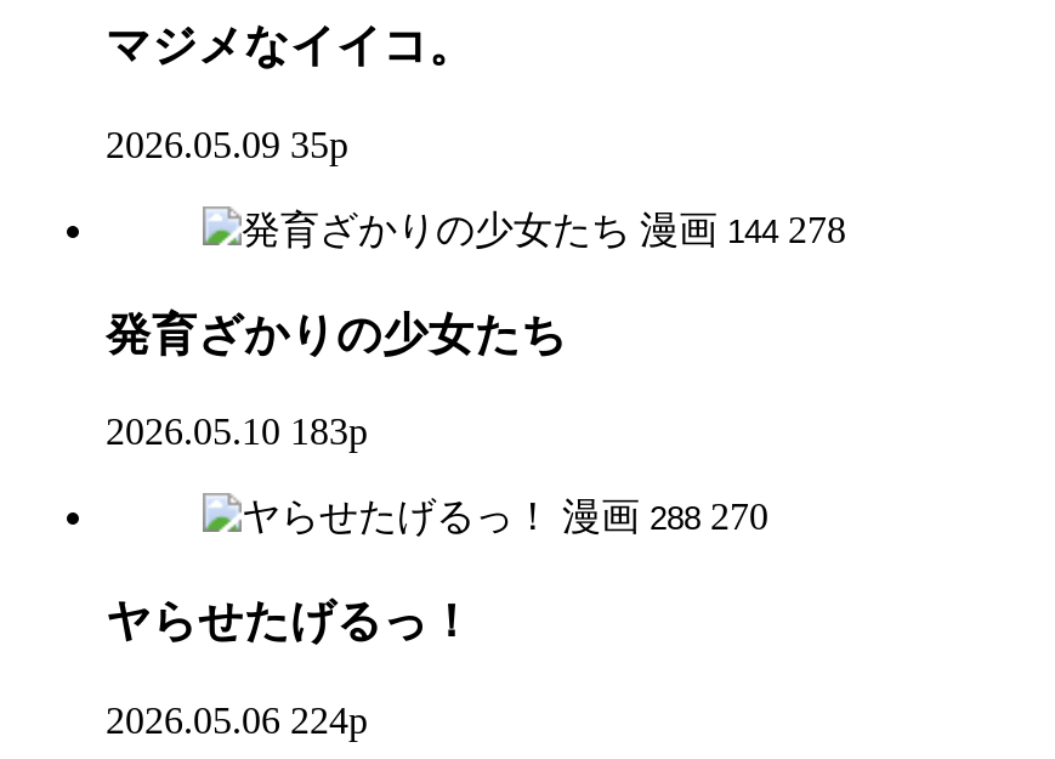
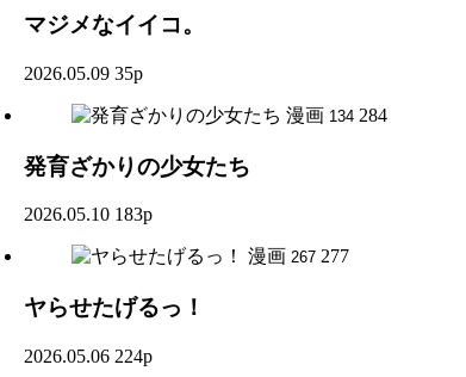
[640,208,846,250] 漫画 144 278 -> [286,105,387,125] 漫画 134 284
[562,496,768,537] 漫画 288 270 -> [248,246,349,266] 漫画 267 277

